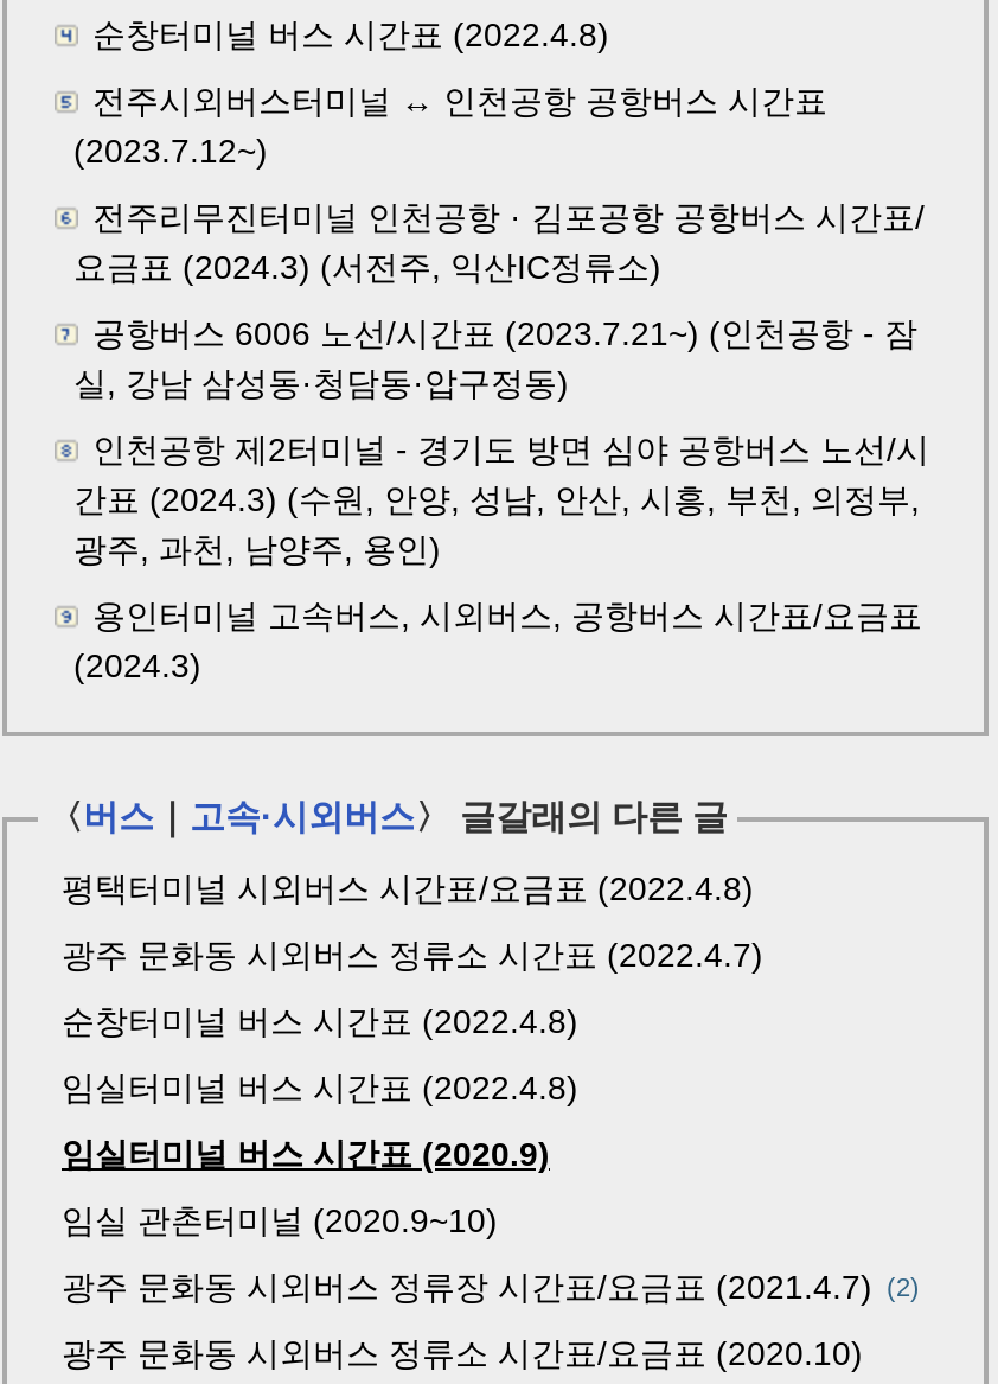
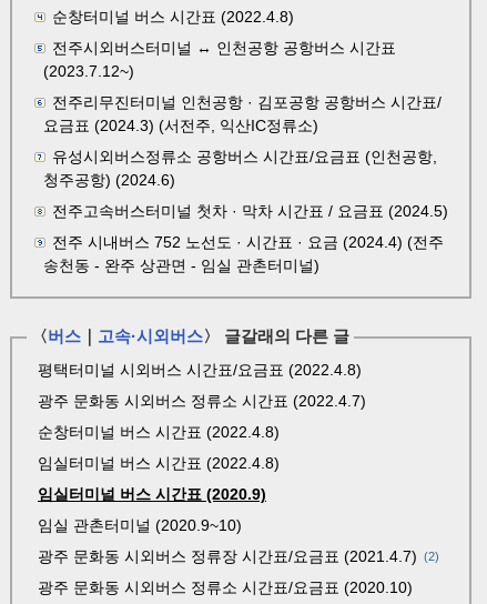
[73,315,917,402] 공항버스 6006 노선/시간표 (2023.7.21~) (인천공항 - 잠 | 실, 강남 삼성동·청담동·압구정동) -> [43,148,437,189] 유성시외버스정류소 공항버스 시간표/요금표 (인천공항, | 청주공항) (2024.6)
[73,431,929,568] 인천공항 제2터미널 - 경기도 방면 심야 공항버스 노선/시 | 간표 (2024.3) (수원, 안양, 성남, 안산, 시흥, 부천, 의정부, | 광주, 과천, 남양주, 용인) -> [52,202,448,220] 전주고속버스터미널 첫차 · 막차 시간표 / 요금표 (2024.5)
[73,597,922,685] 용인터미널 고속버스, 시외버스, 공항버스 시간표/요금표 | (2024.3) -> [43,233,444,274] 전주 시내버스 752 노선도 · 시간표 · 요금 (2024.4) (전주 | 송천동 - 완주 상관면 - 임실 관촌터미널)

